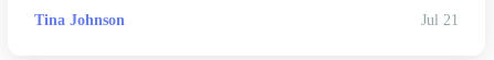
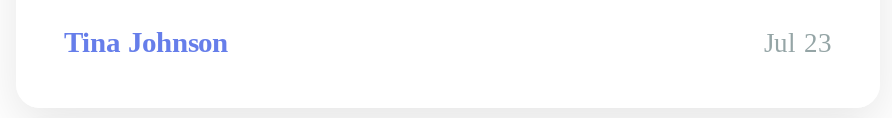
[421,12,459,28] Jul 21 -> [764,27,832,57] Jul 23

